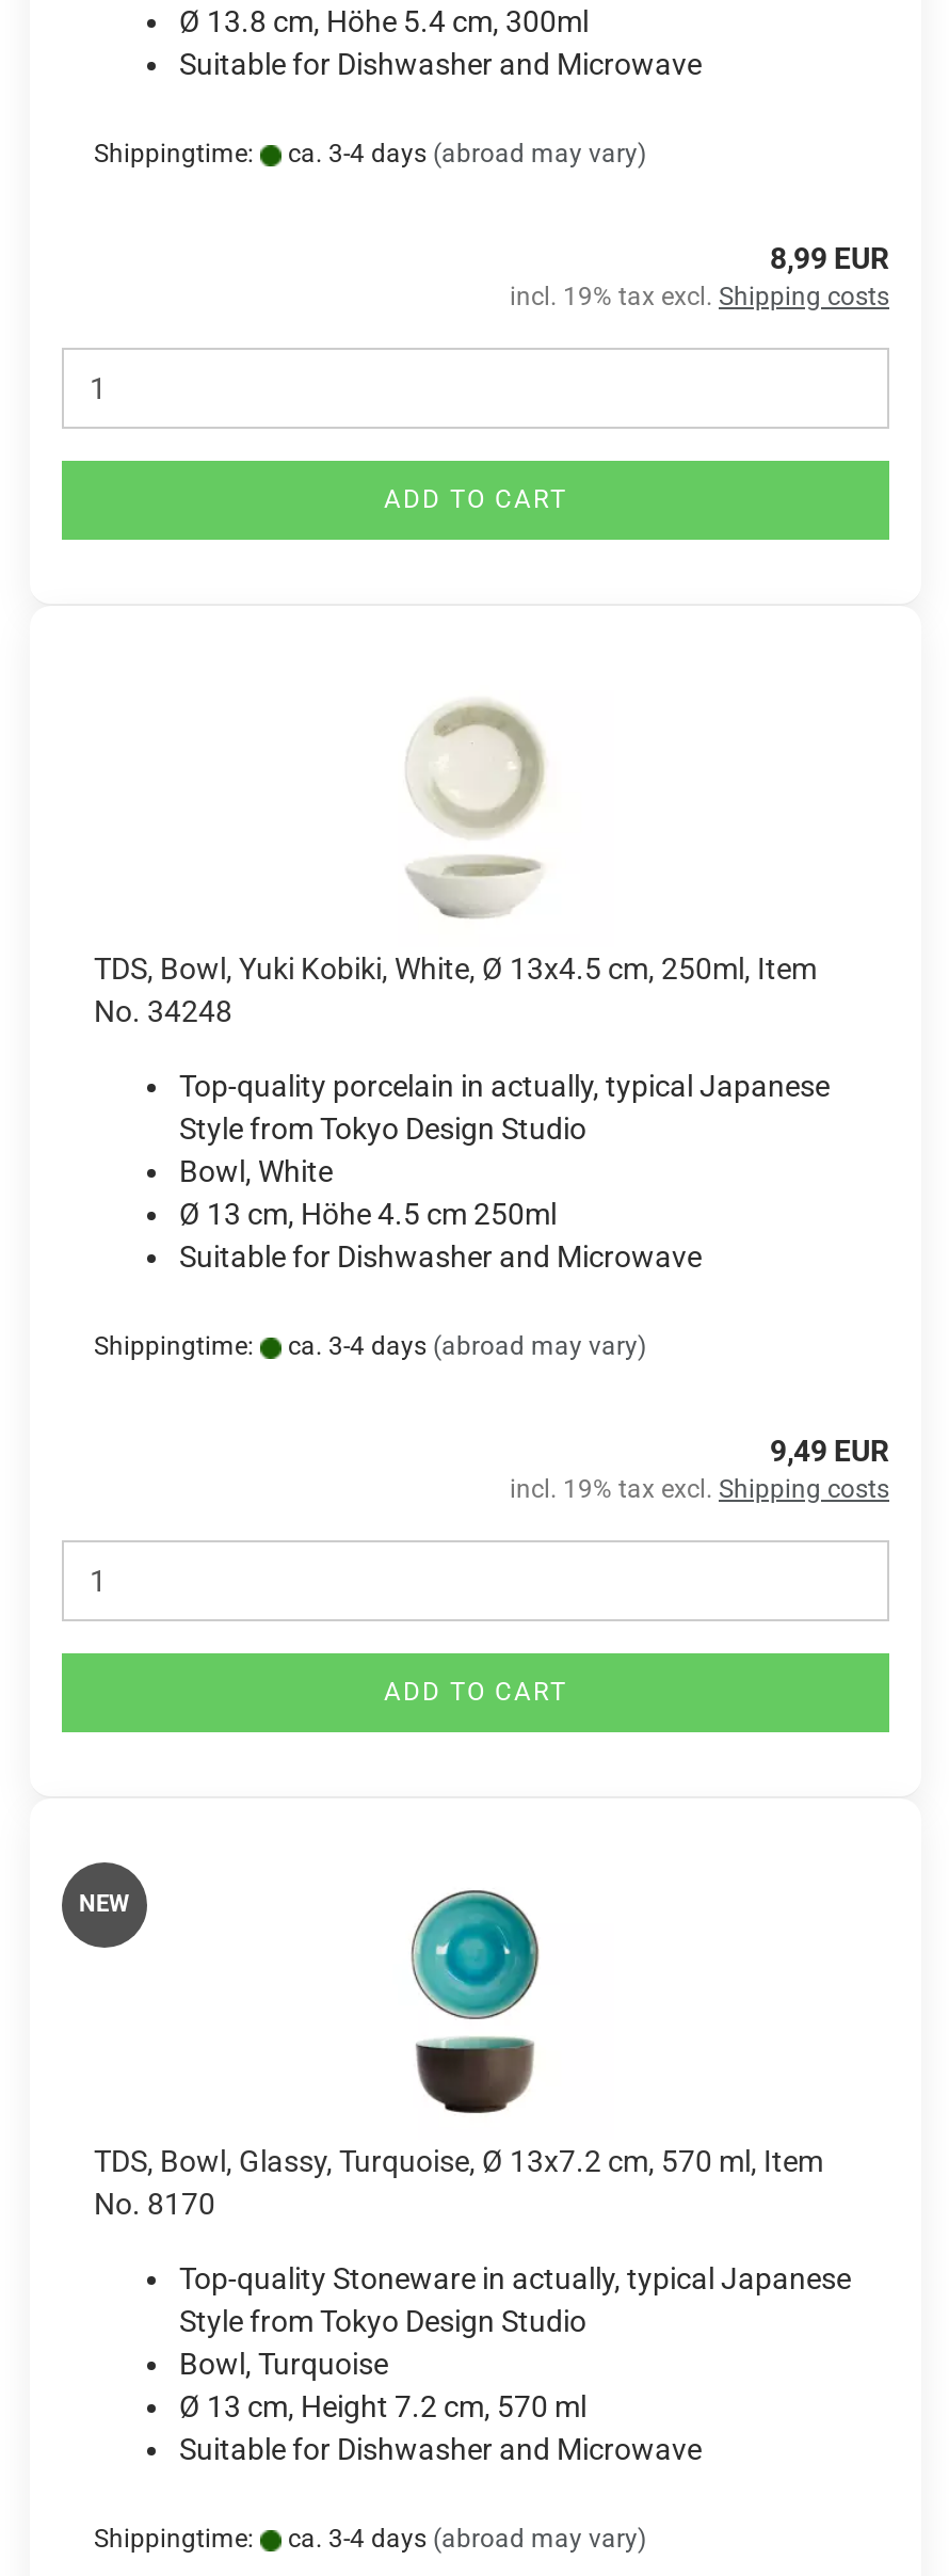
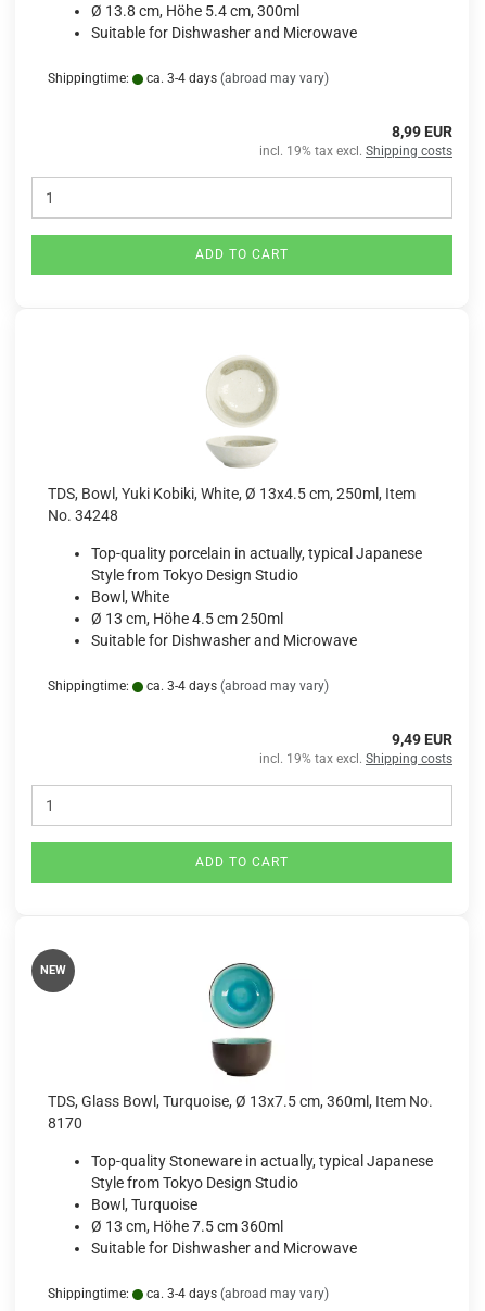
[94,2144,823,2221] TDS, Bowl, Glassy, Turquoise, Ø 13x7.2 cm, 570 ml, Item | No. 8170 -> [48,1092,433,1132] TDS, Glass Bowl, Turquoise, Ø 13x7.5 cm, 360ml, Item No. | 8170
[179,2389,586,2423] Ø 13 cm, Height 7.2 cm, 570 ml -> [91,1218,283,1235] Ø 13 cm, Höhe 7.5 cm 360ml

